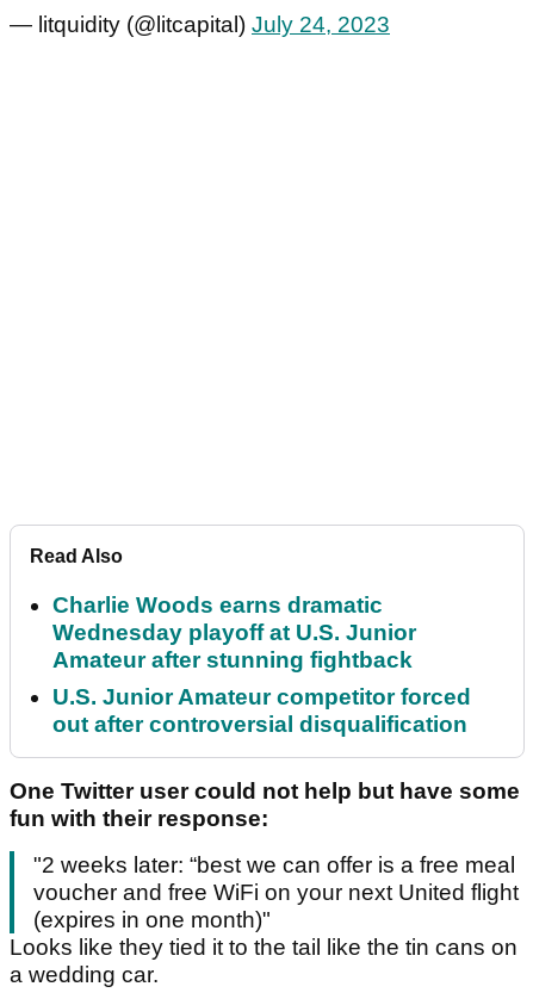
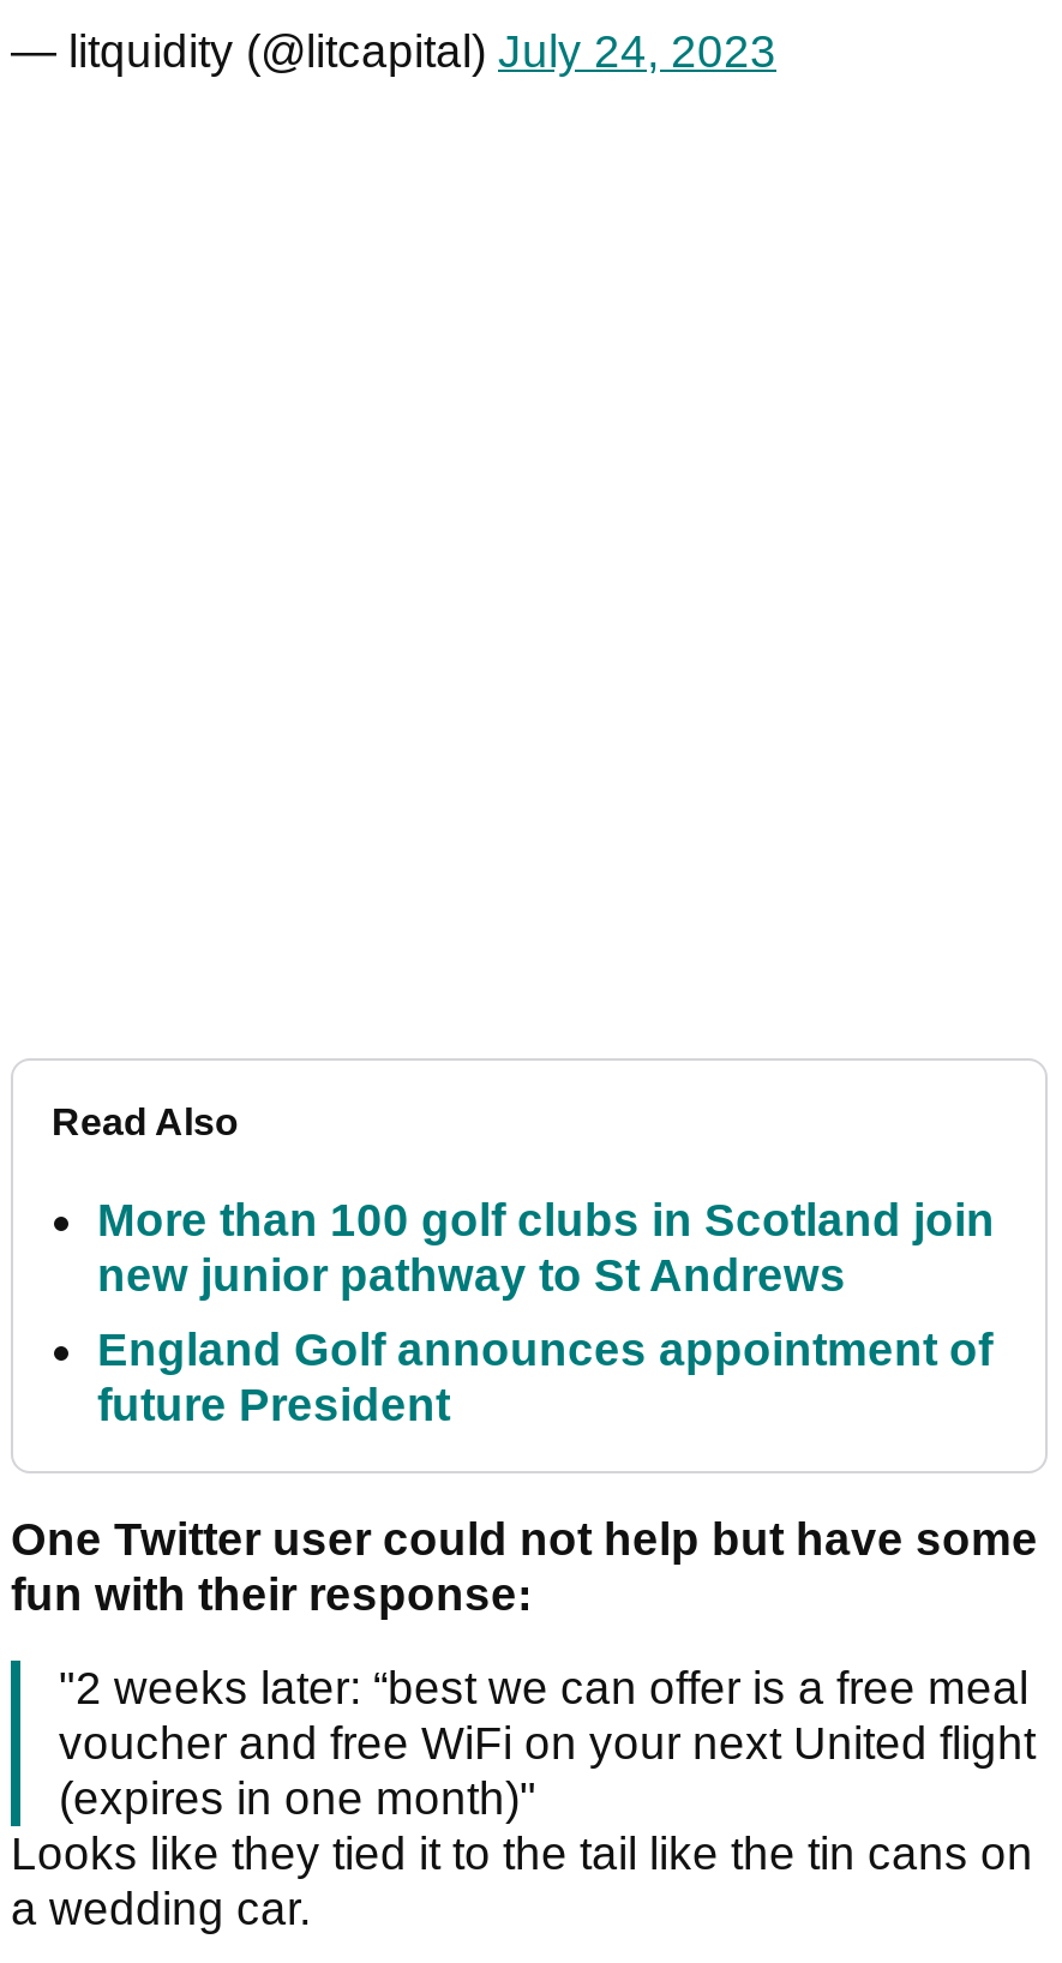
[52,593,416,673] Charlie Woods earns dramatic | Wednesday playoff at U.S. Junior | Amateur after stunning fightback -> [97,1195,995,1300] More than 100 golf clubs in Scotland join | new junior pathway to St Andrews
[52,685,471,737] U.S. Junior Amateur competitor forced | out after controversial disqualification -> [97,1324,992,1430] England Golf announces appointment of | future President

